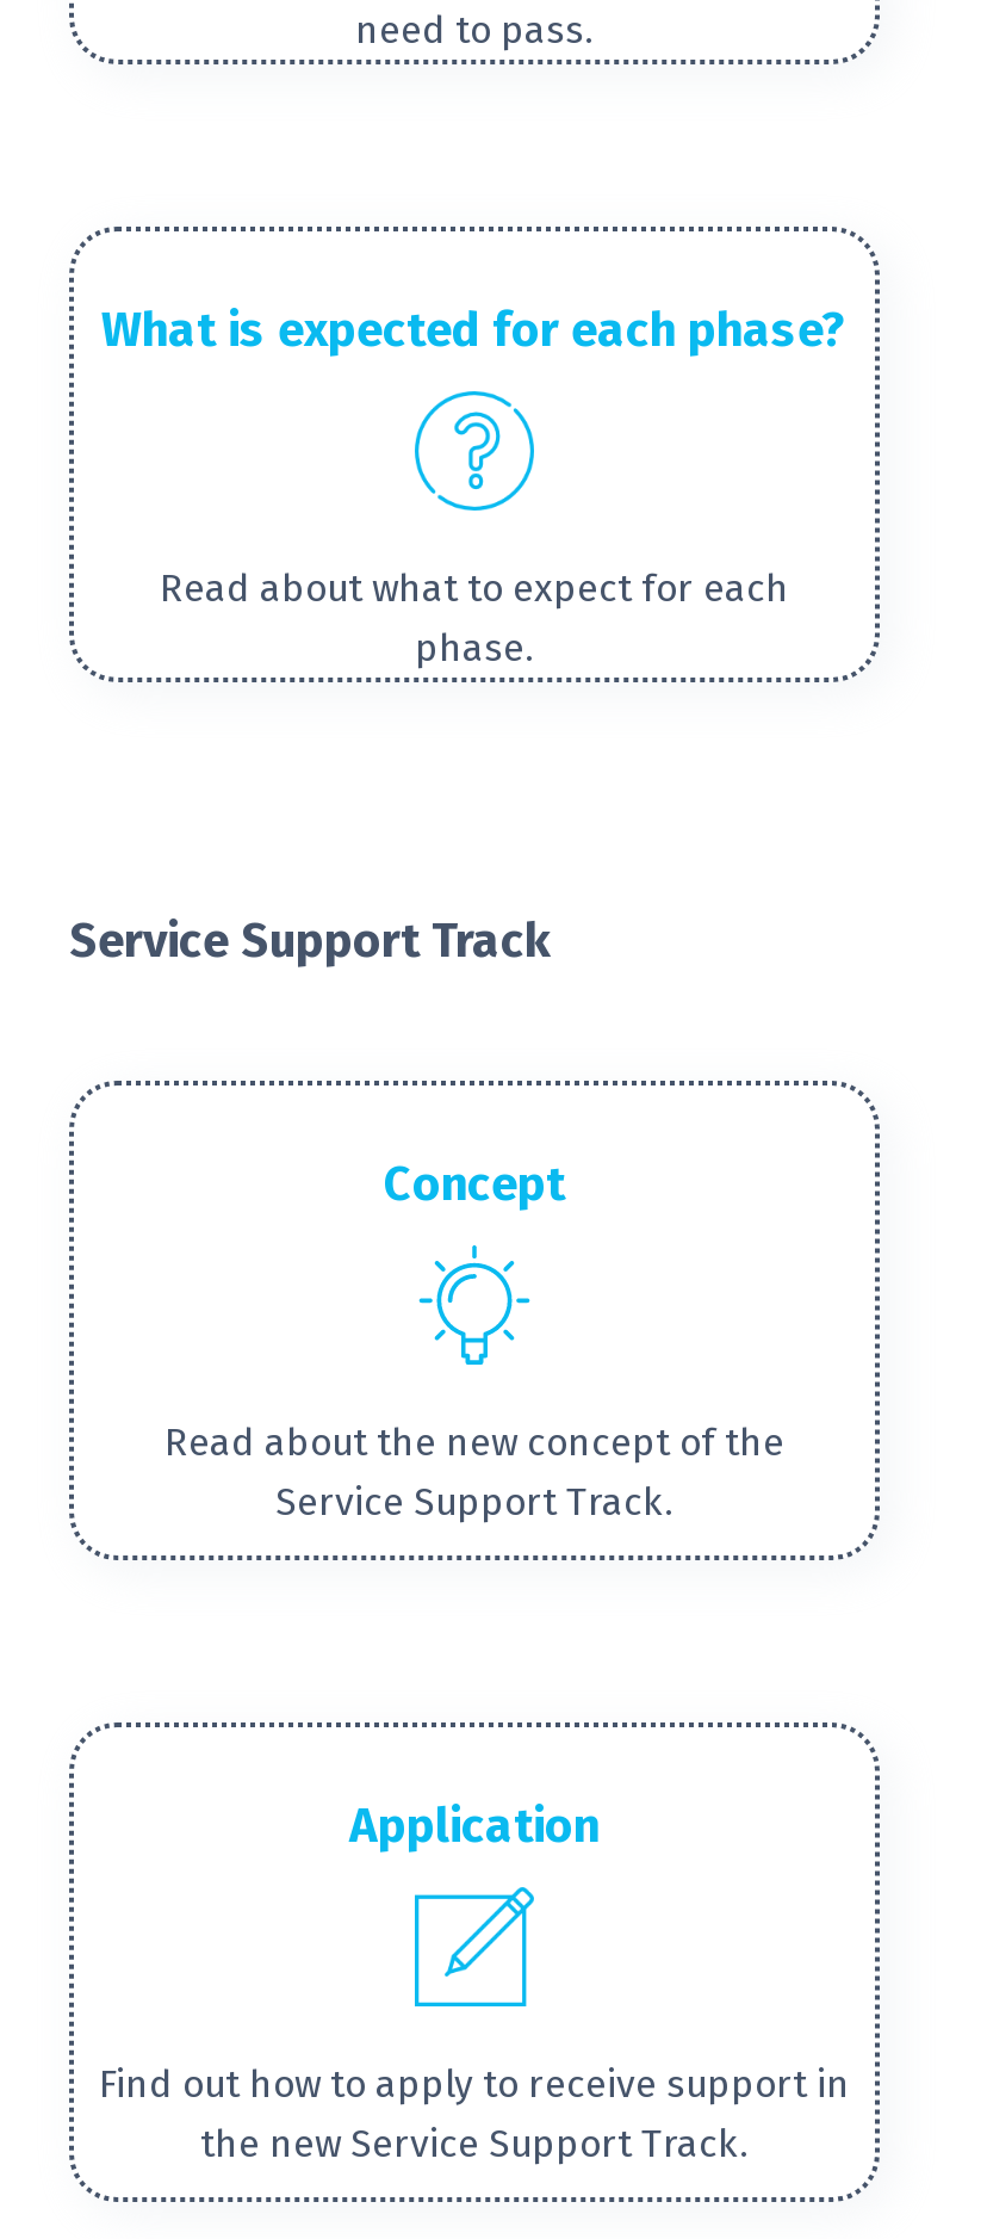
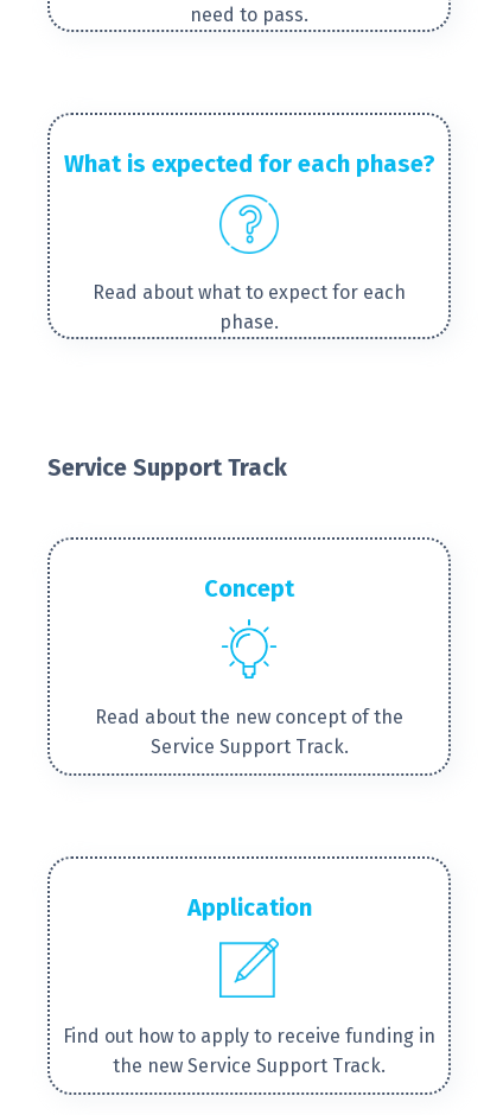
[99,2062,850,2107] Find out how to apply to receive support in -> [63,1025,435,1048] Find out how to apply to receive funding in

